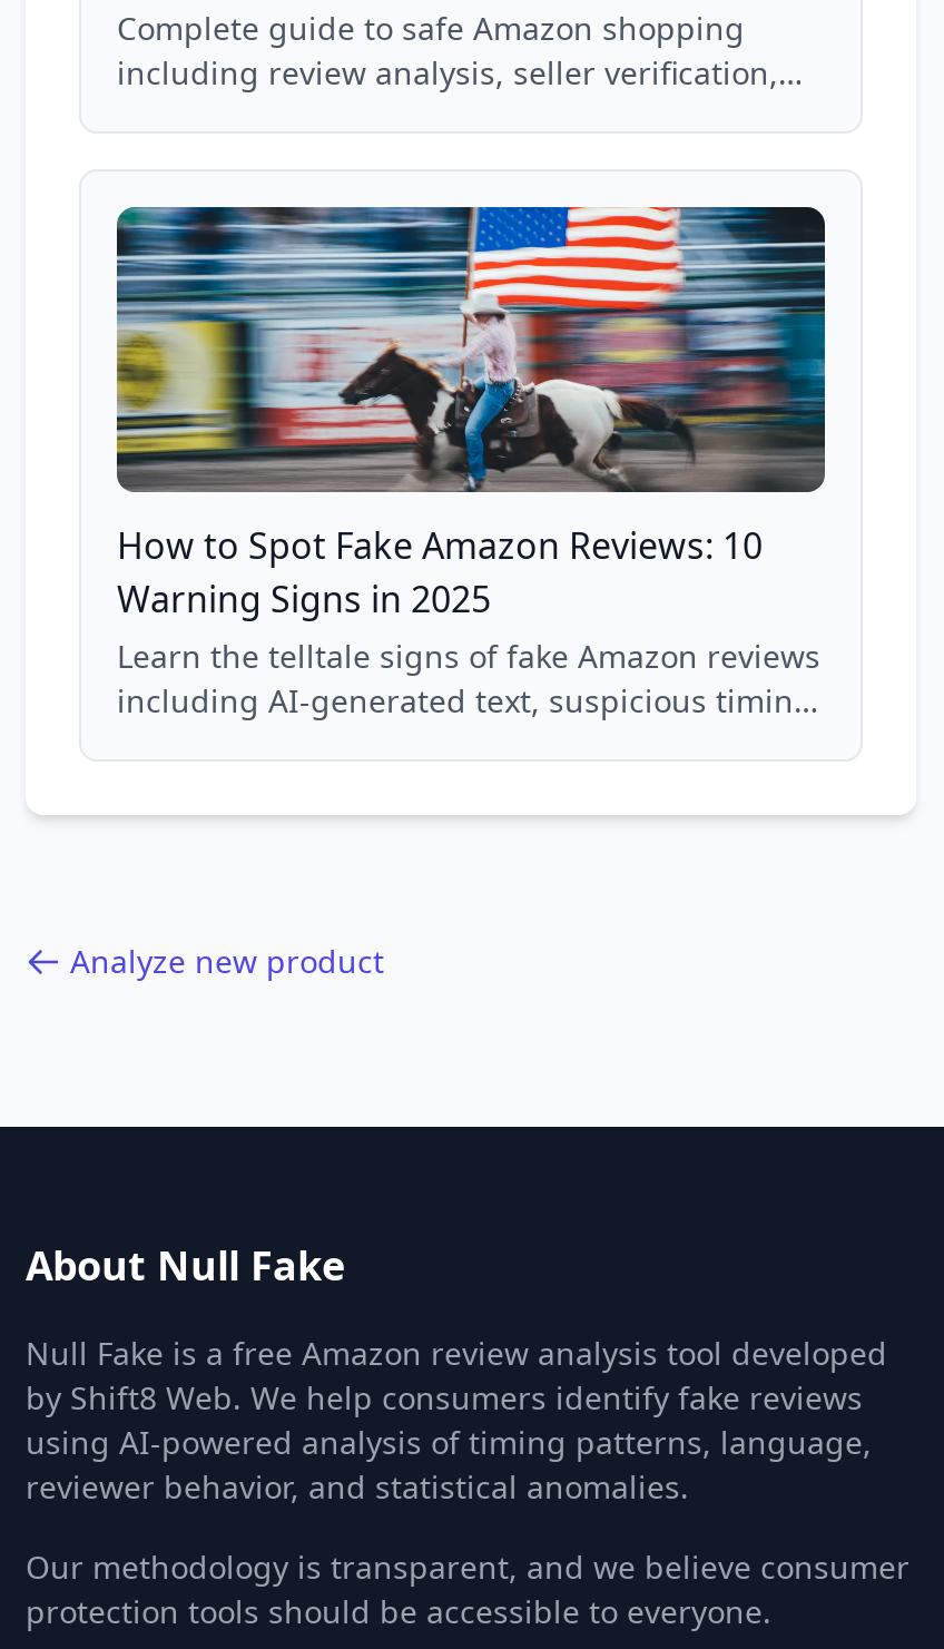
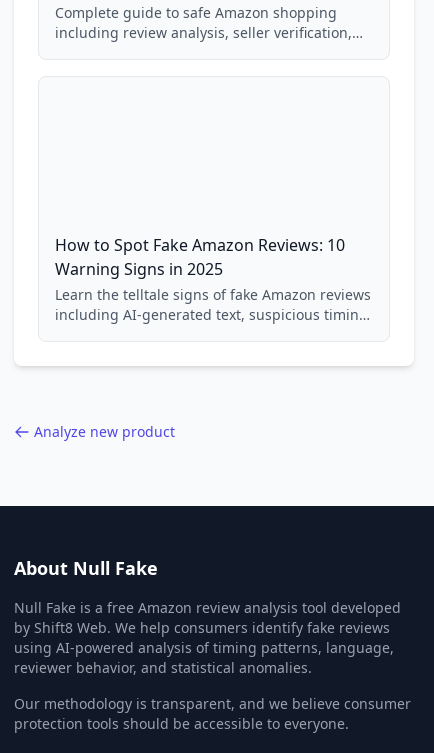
[115,205,827,494] [image] -> none

